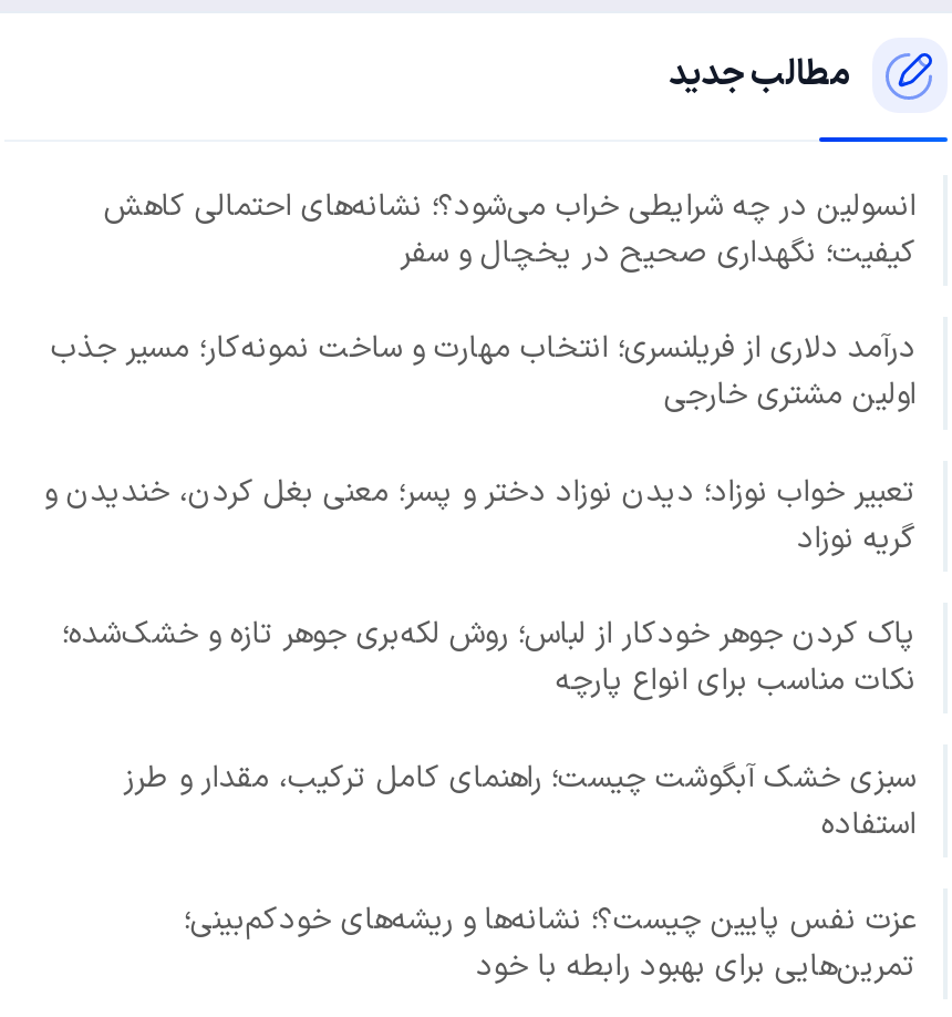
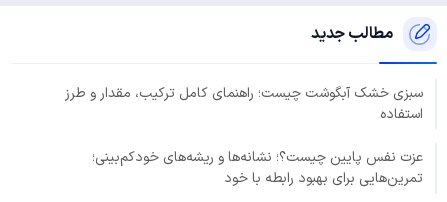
[44,184,916,705] انسولین در چه شرایطی خراب می‌شود؟؛ نشانه‌های احتمالی کاهش | کیفیت؛ نگهداری صحیح در یخچال و سفر | درآمد دلاری از فریلنسری؛ انتخاب مهارت و ساخت نمونه‌کار؛ مسیر جذب | اولین مشتری خارجی | تعبیر خواب نوزاد؛ دیدن نوزاد دختر و پسر؛ معنی بغل کردن، خندیدن و | گریه نوزاد | پاک کردن جوهر خودکار از لباس؛ روش لکه‌بری جوهر تازه و خشک‌شده؛ | نکات مناسب برای انواع پارچه -> none

